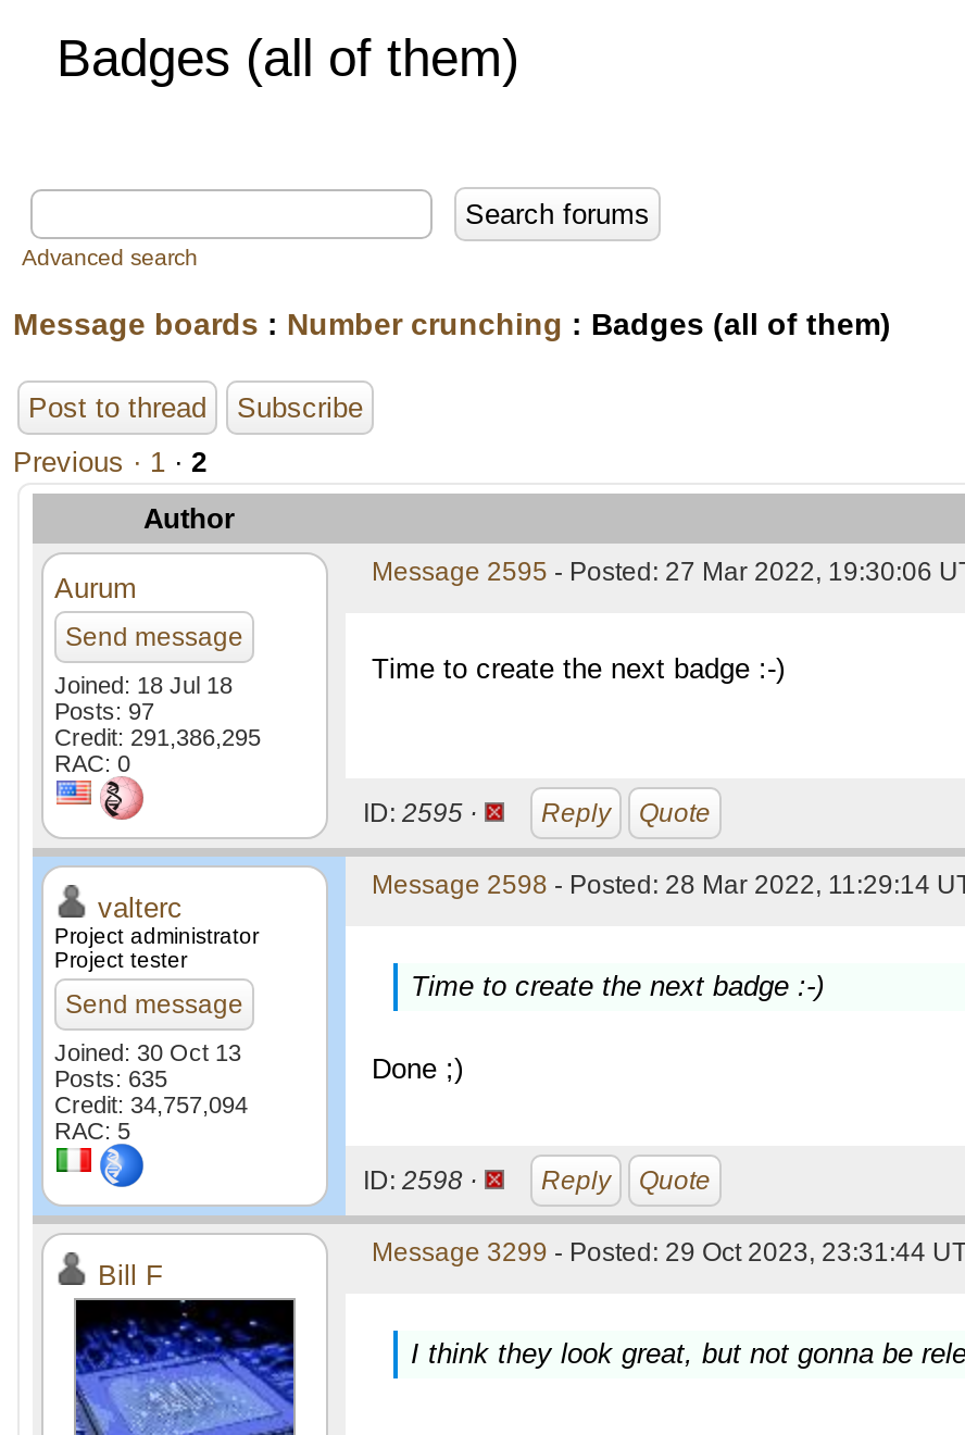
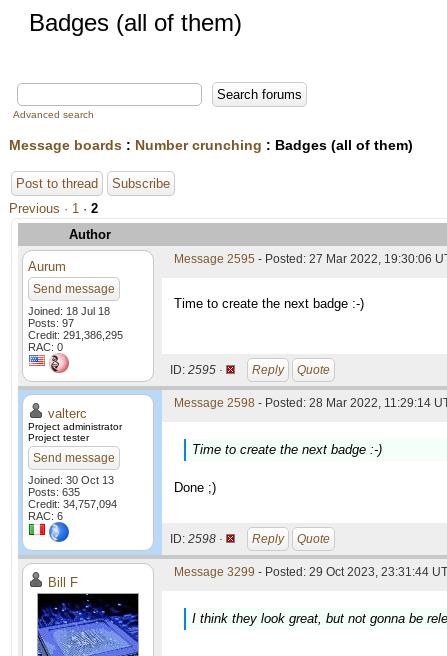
[54,1118,130,1144] RAC: 5 -> [28,510,63,522] RAC: 6

